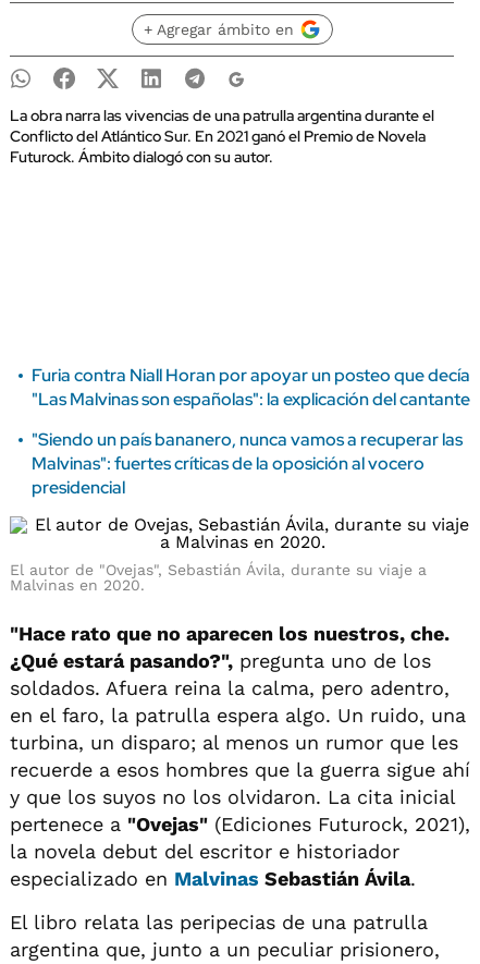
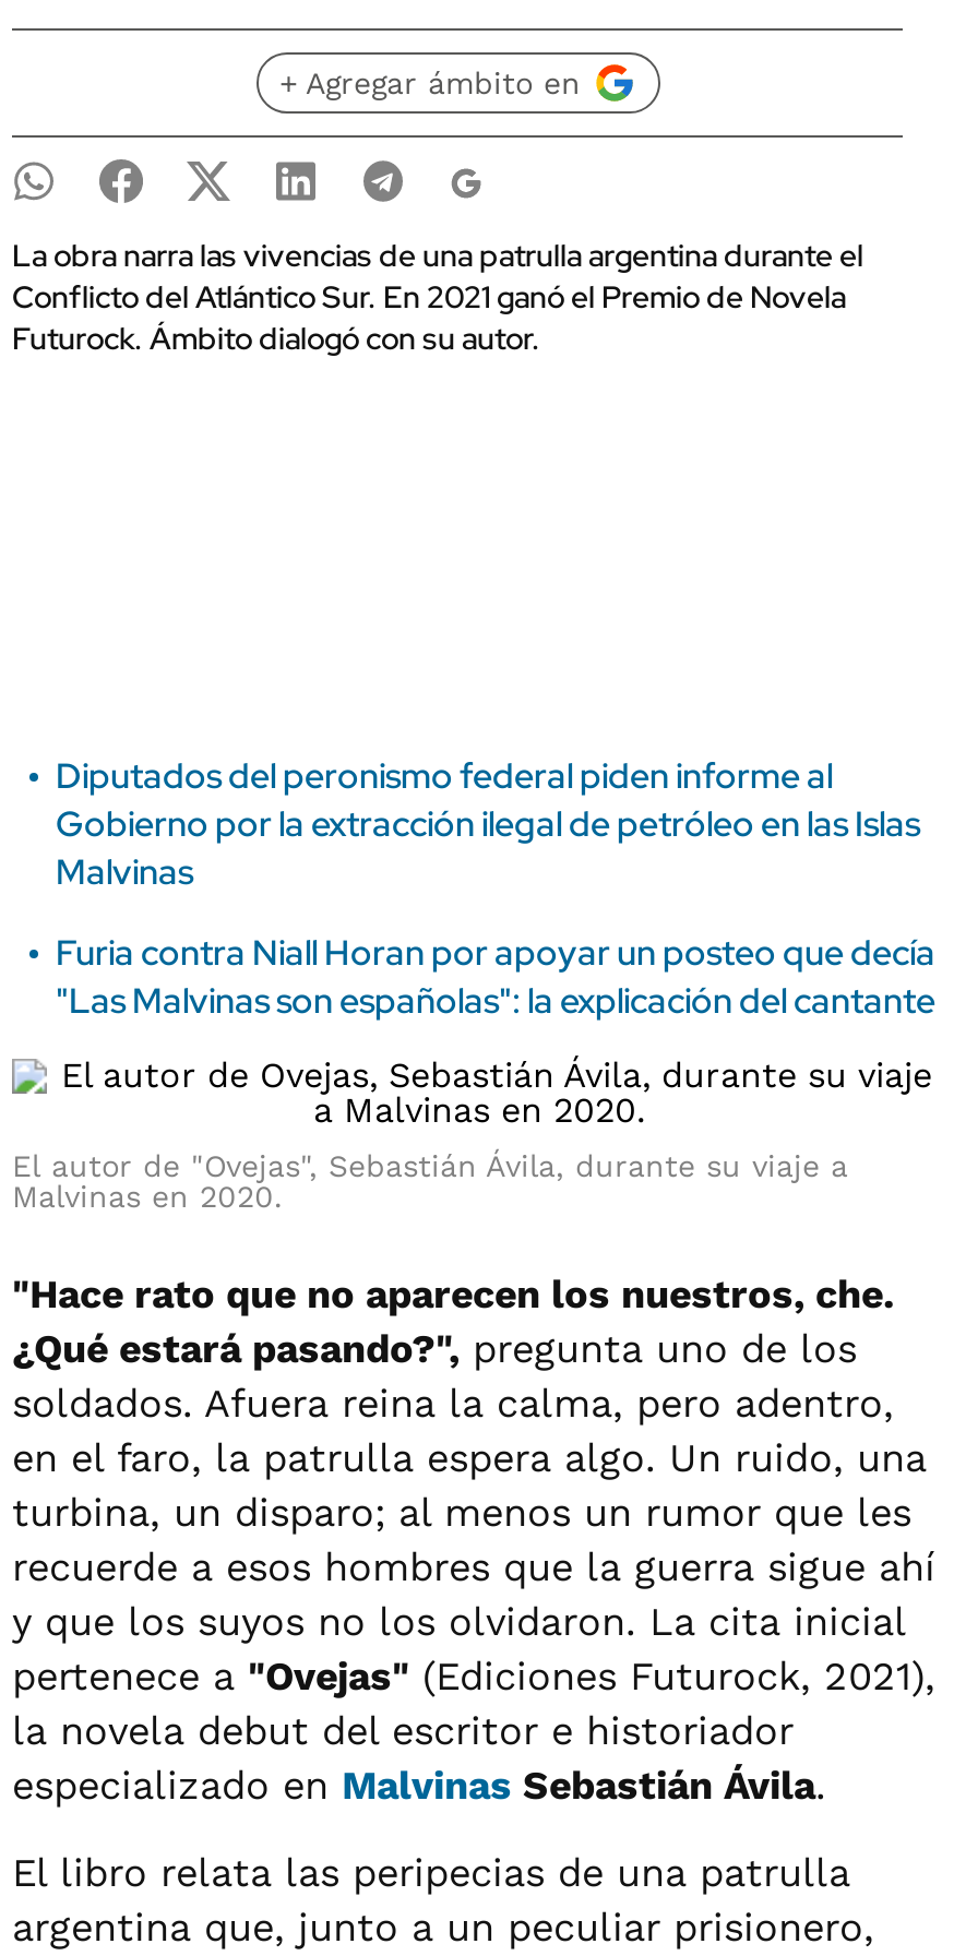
none -> [56,753,920,895] Diputados del peronismo federal piden informe al | Gobierno por la extracción ilegal de petróleo en las Islas | Malvinas
moved [32,364,470,411] -> [56,930,935,1024]: Furia contra Niall Horan por apoyar un posteo que decía | "Las Malvinas son españolas": la explicación del cantante
[32,428,463,499] "Siendo un país bananero, nunca vamos a recuperar las | Malvinas": fuertes críticas de la oposición al vocero | presidencial -> none

